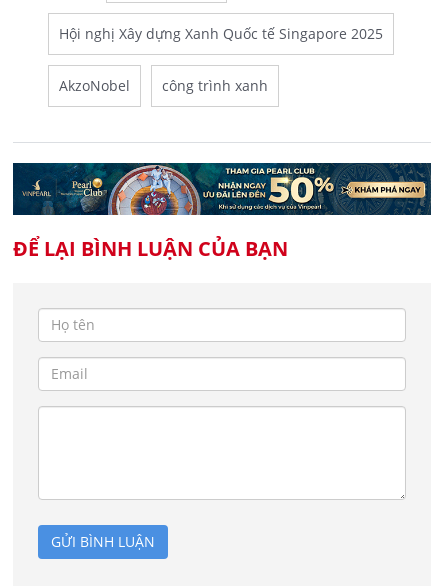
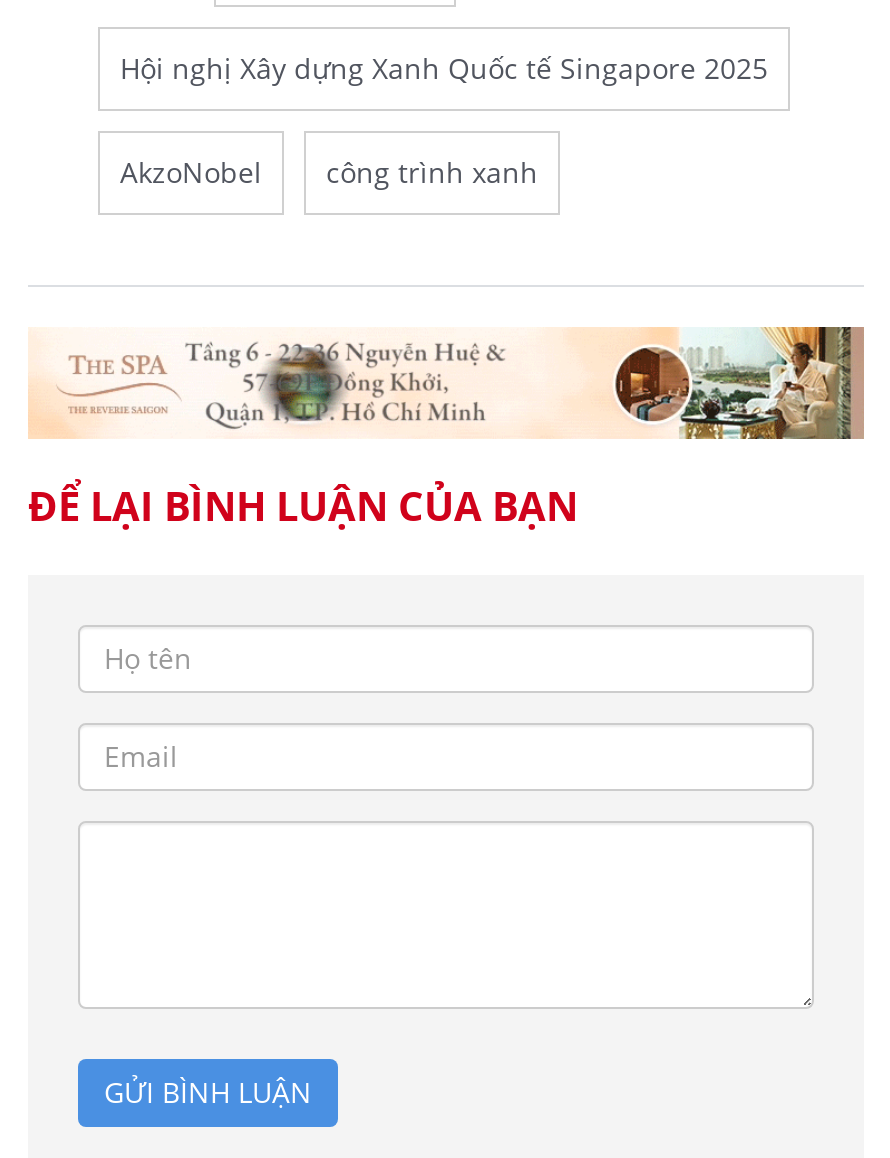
[12,162,432,216] [image] -> [28,325,866,441] [image]

